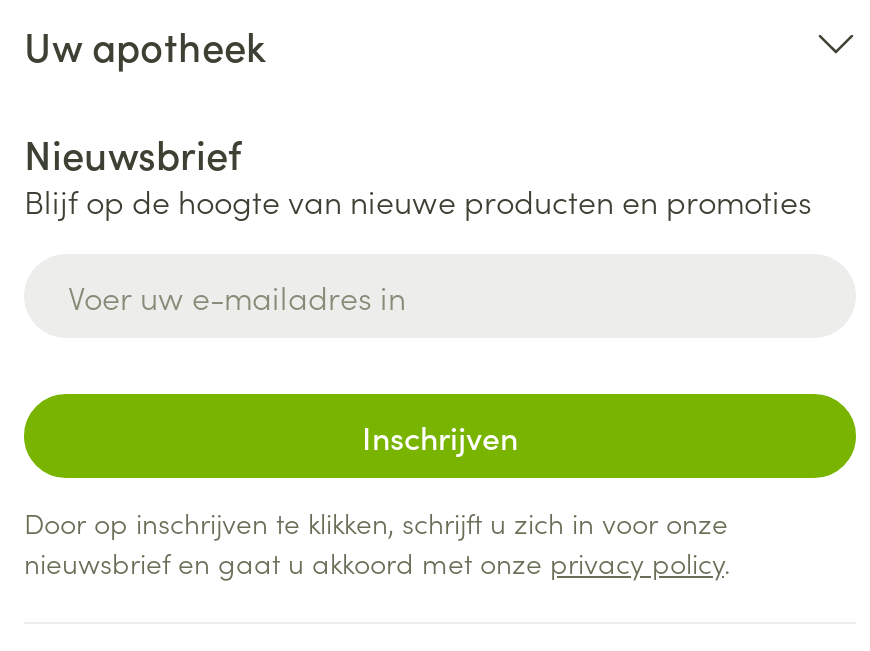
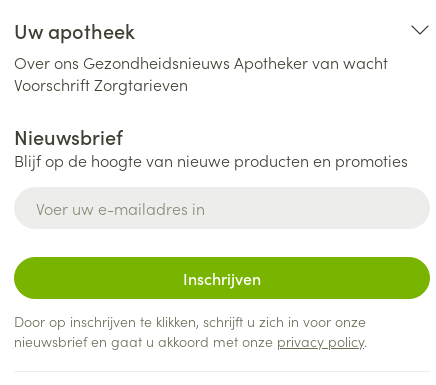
none -> [14,51,388,95] Over ons Gezondheidsnieuws Apotheker van wacht | Voorschrift Zorgtarieven

